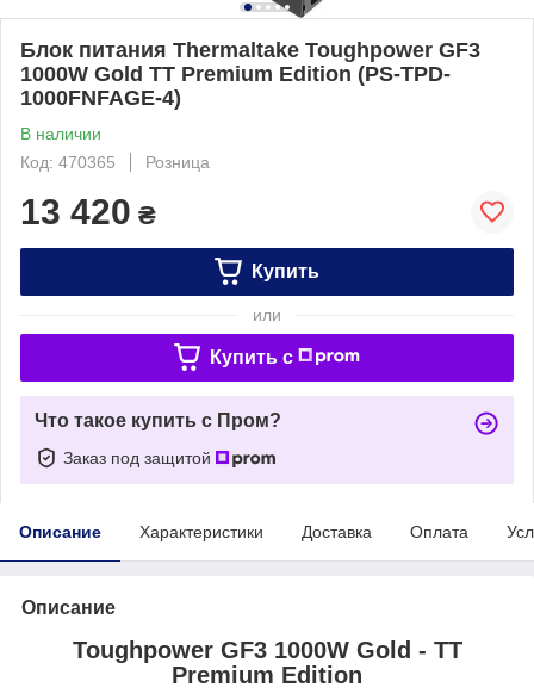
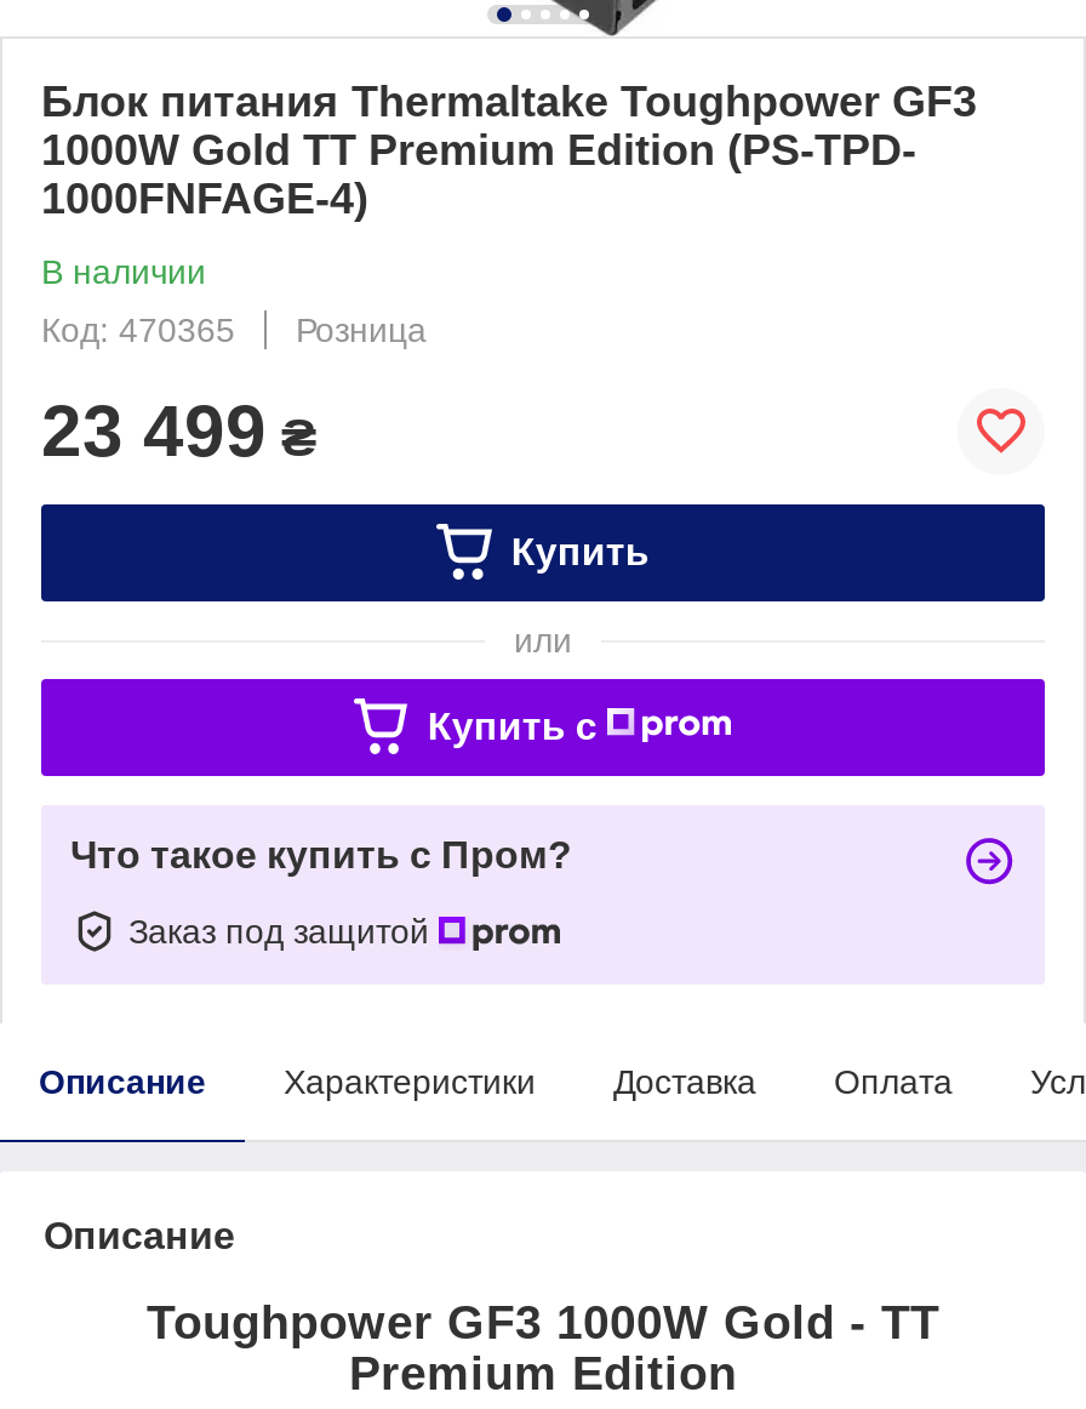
[20,192,156,231] 13 420 ₴ -> [41,390,318,470] 23 499 ₴

